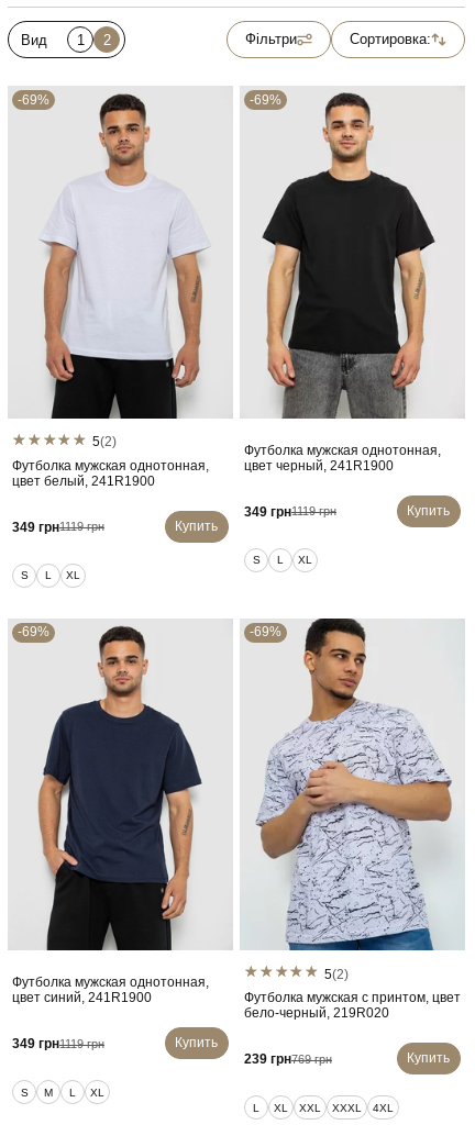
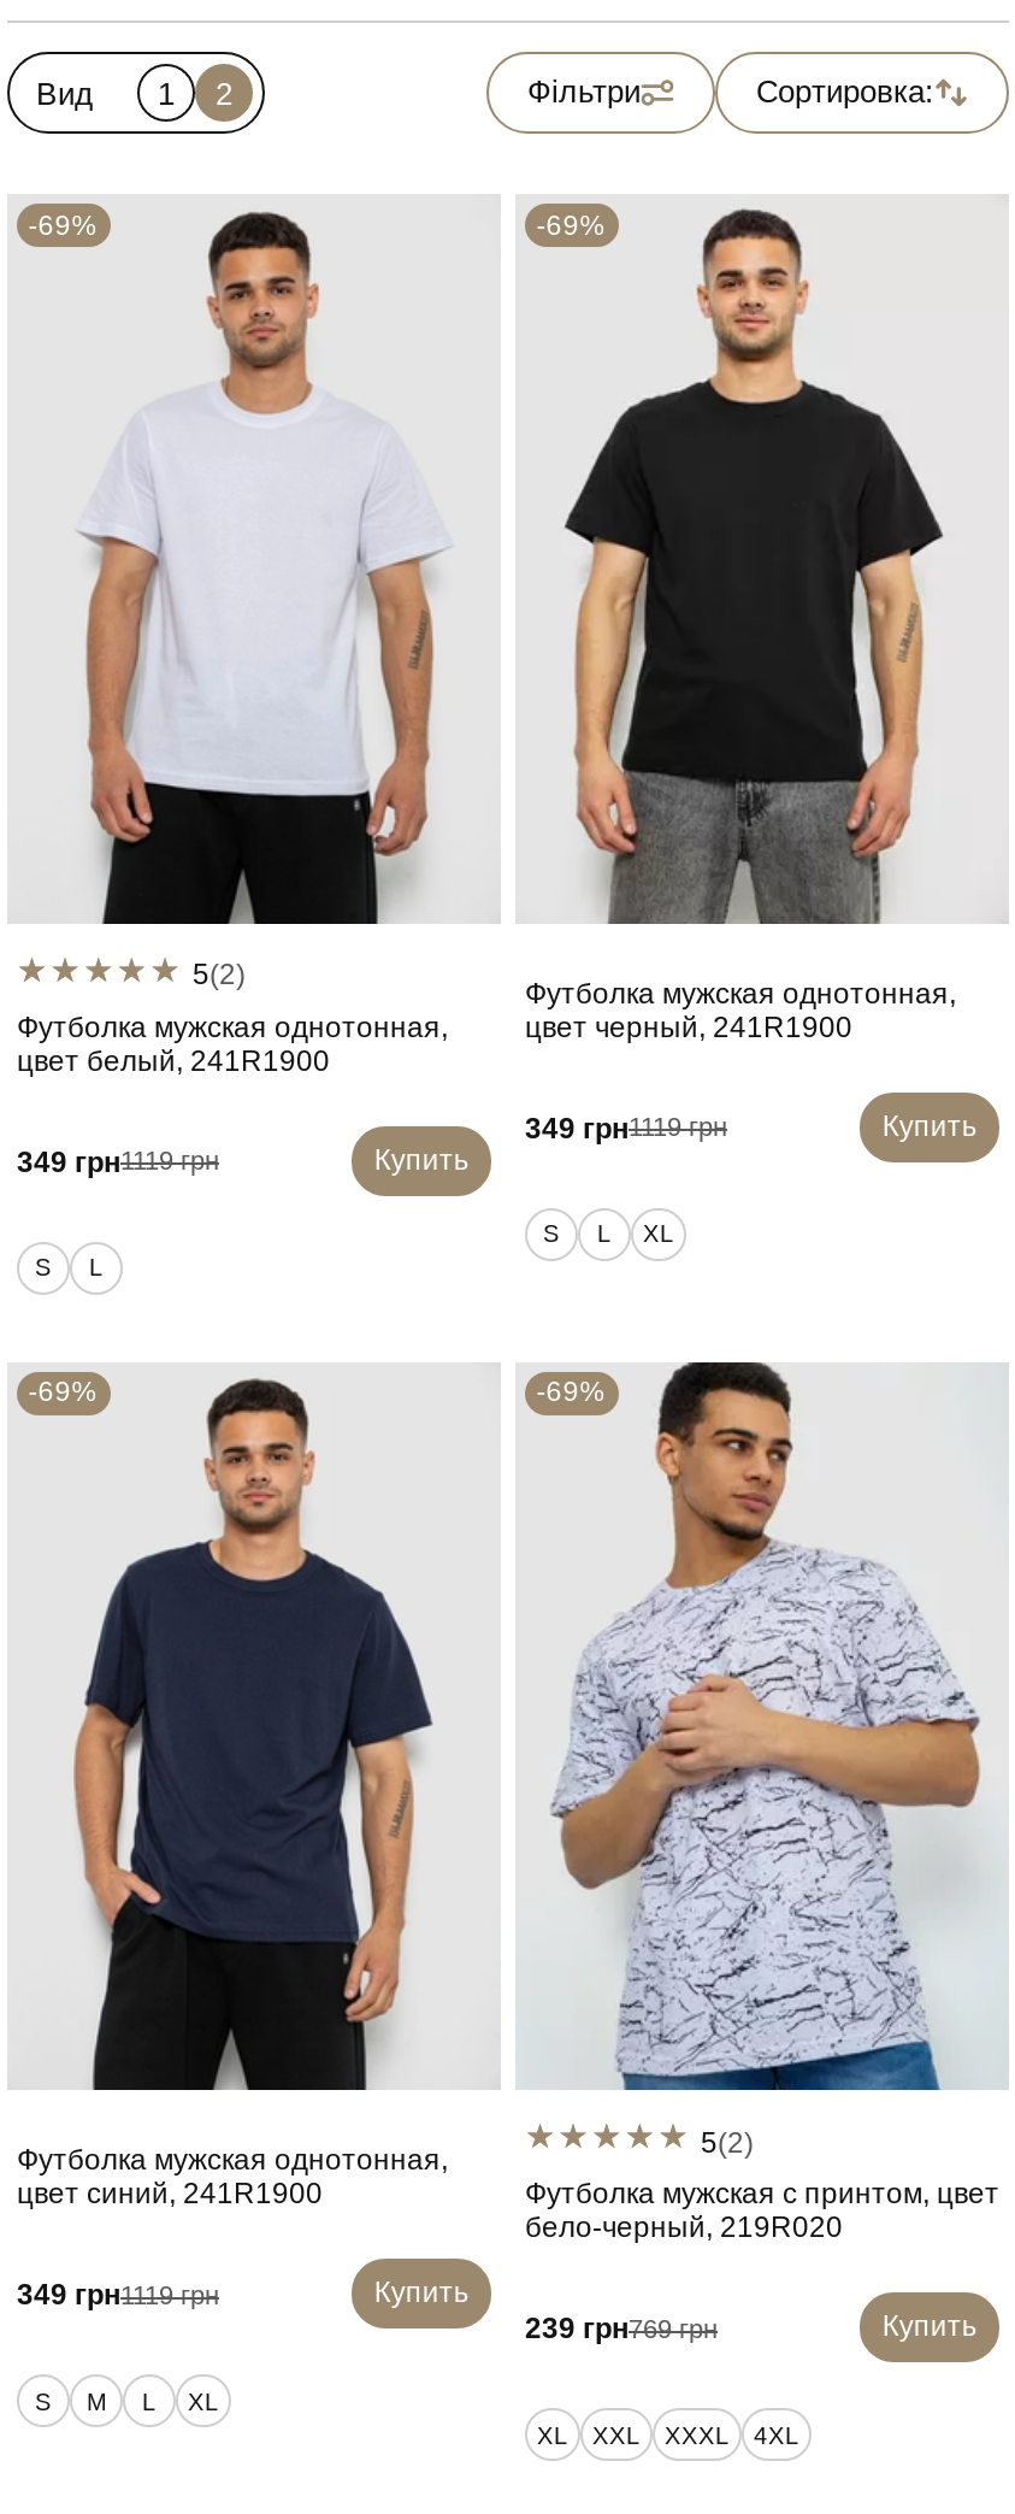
[66,569,80,581] XL -> none
[253,1102,259,1114] L -> none

